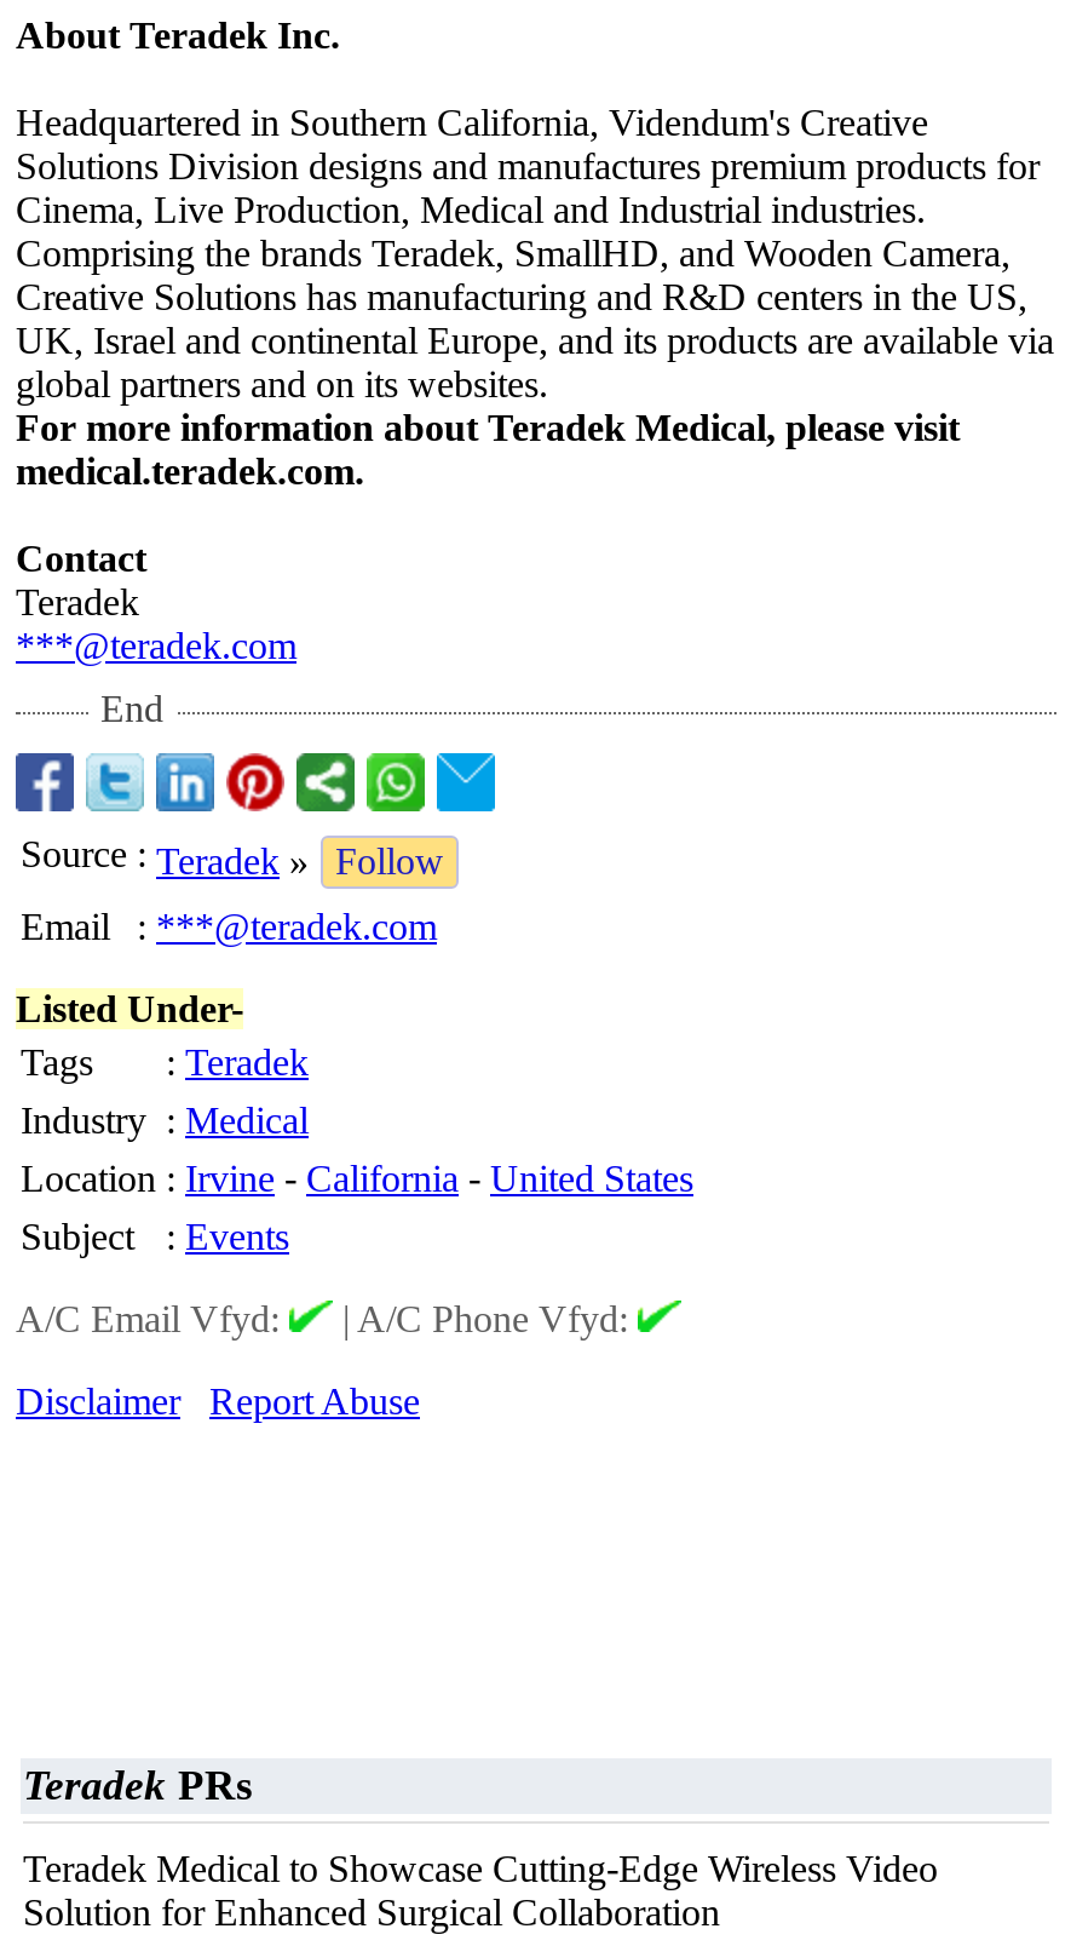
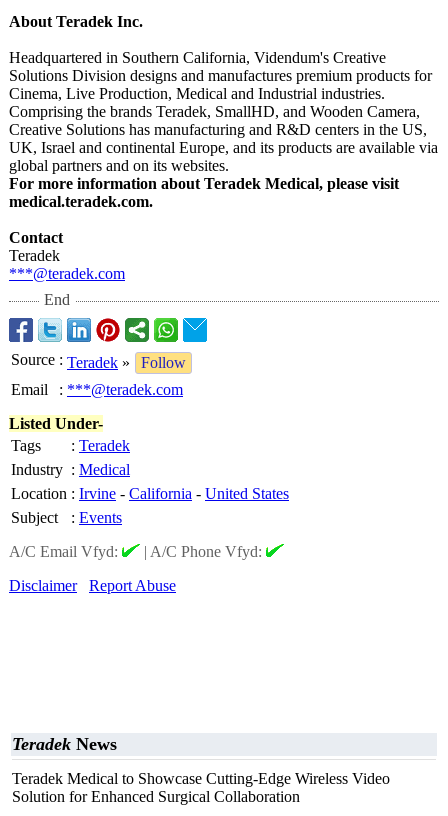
[23,1761,253,1809] Teradek PRs -> [12,734,117,754] Teradek News

